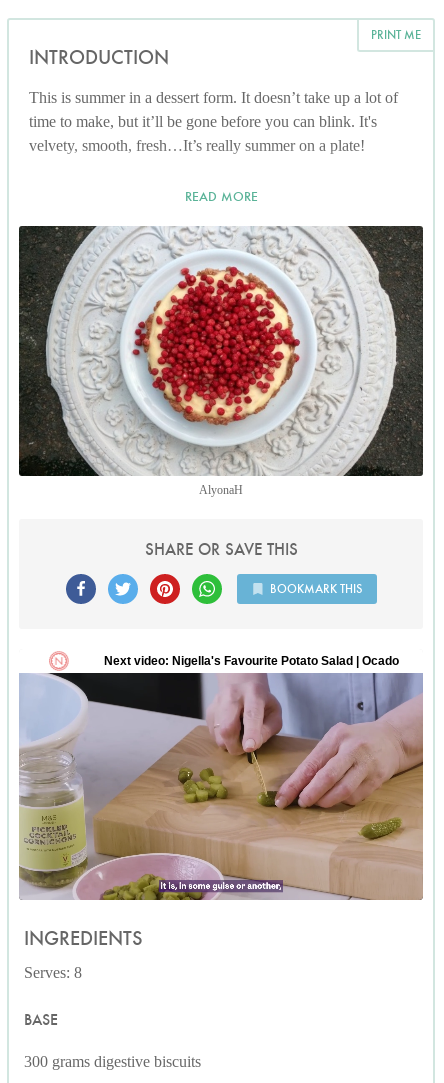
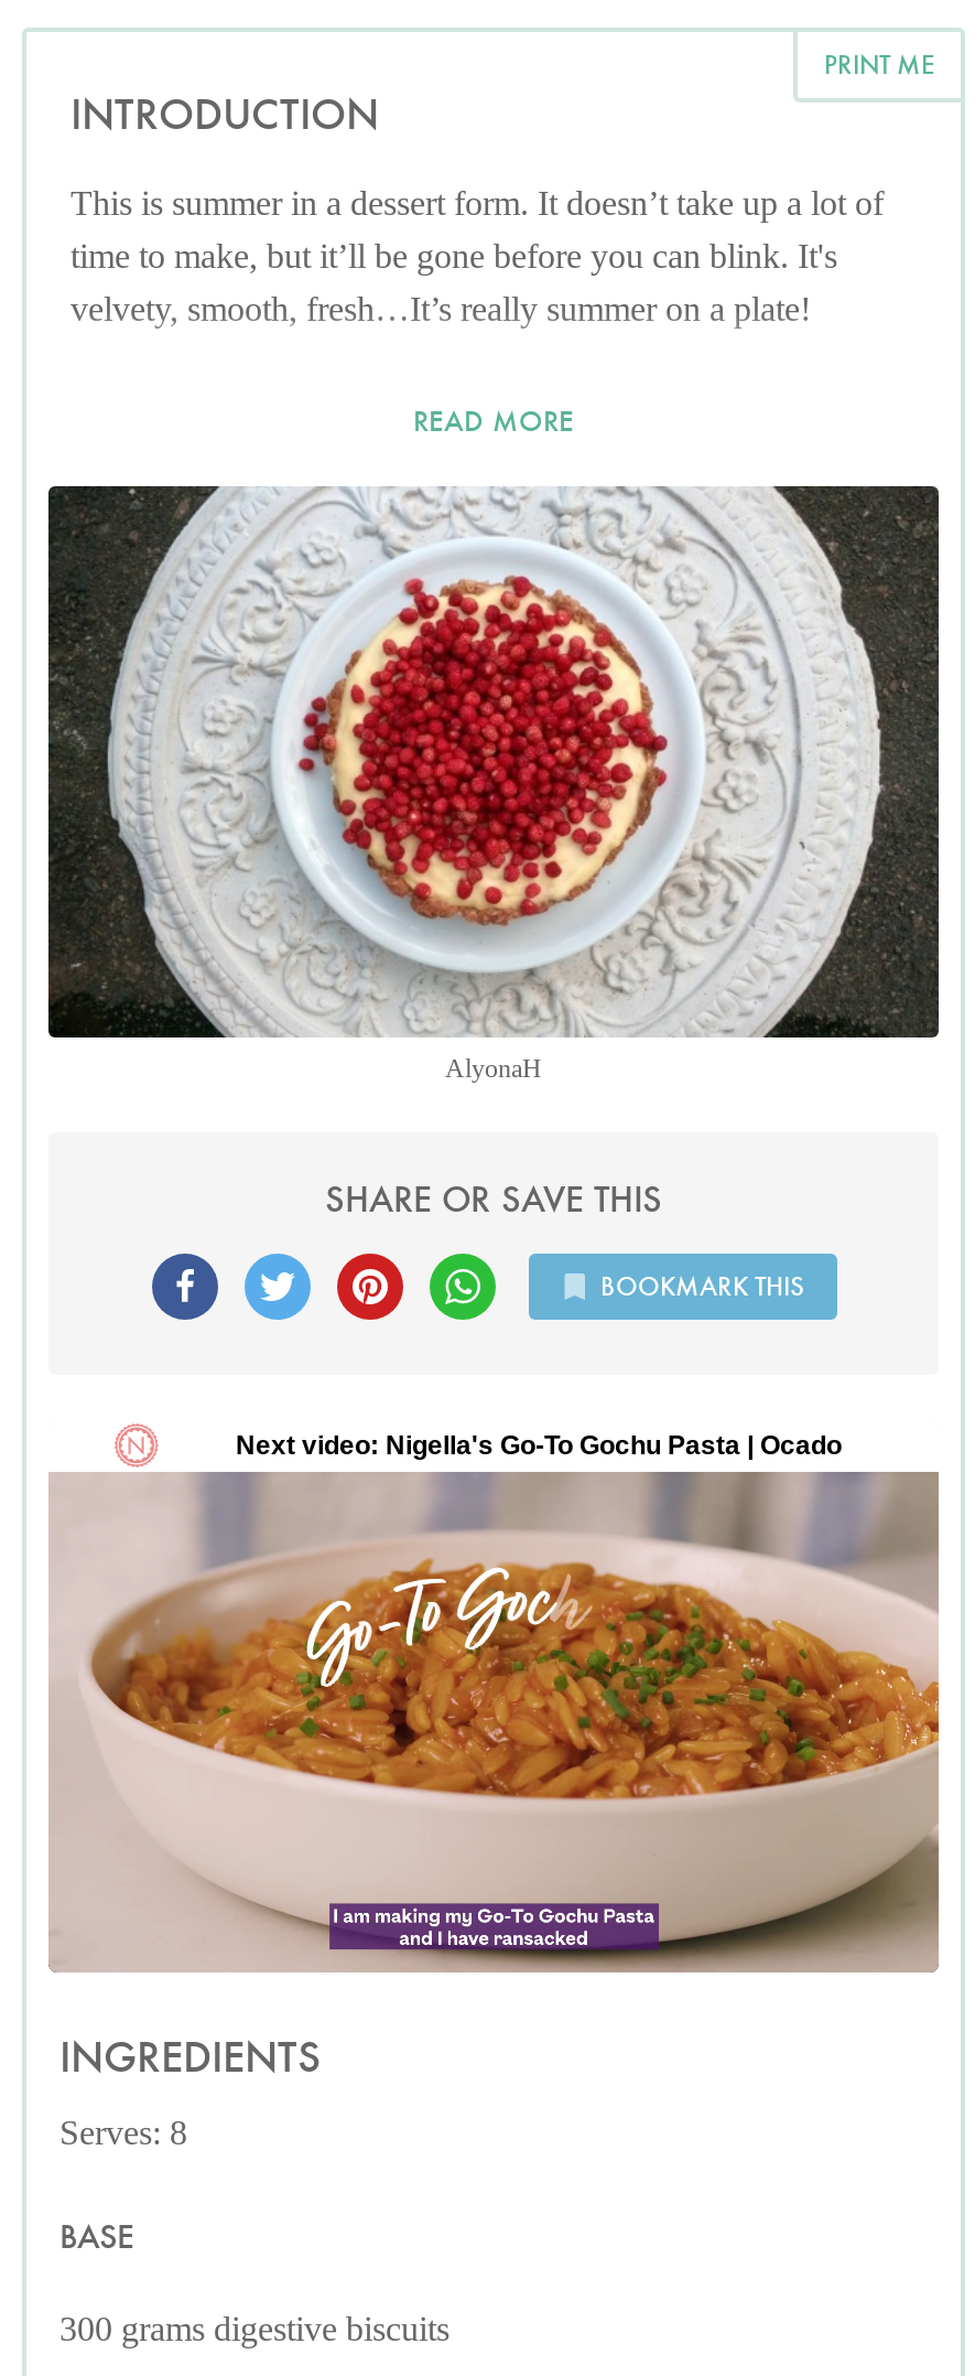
[19,655,423,900] [image] -> [51,1432,939,1970] [image]

